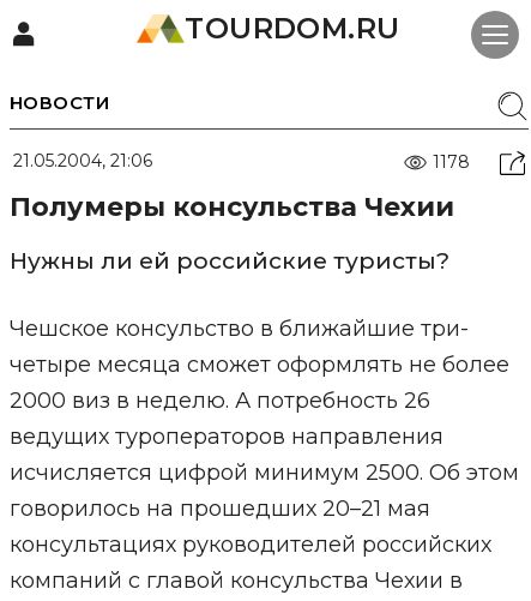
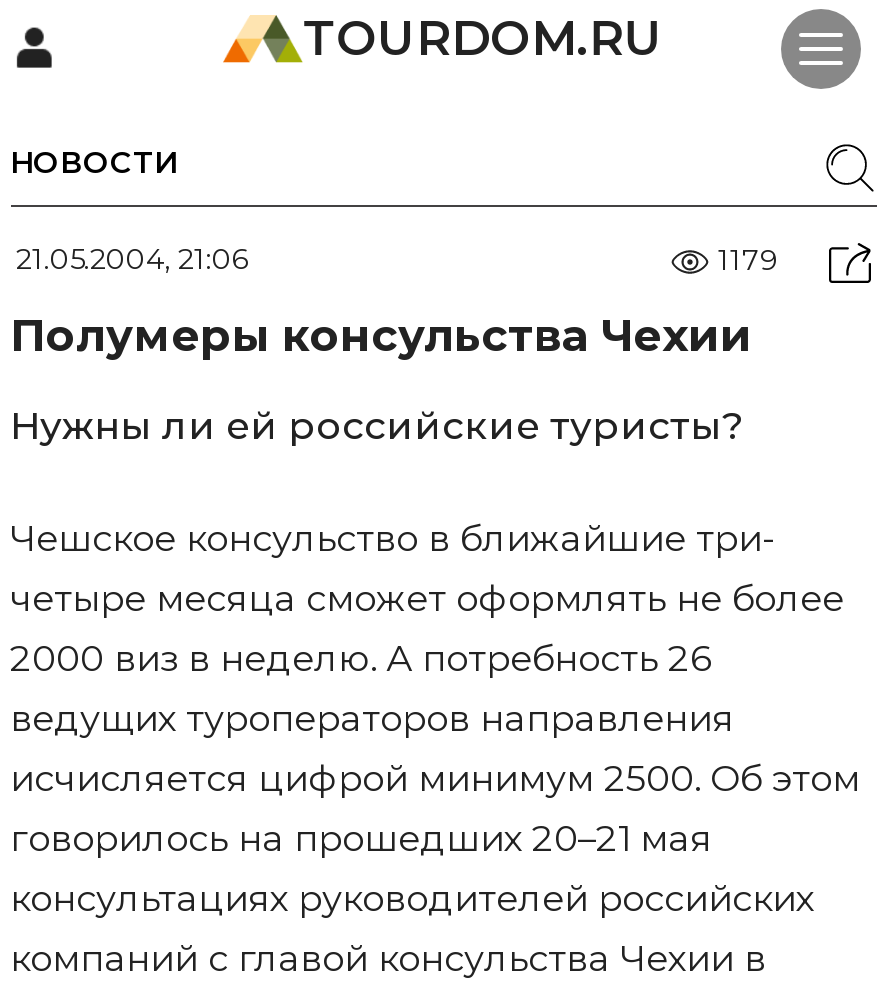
[427,151,469,172] 1178 -> [710,242,778,278] 1179

